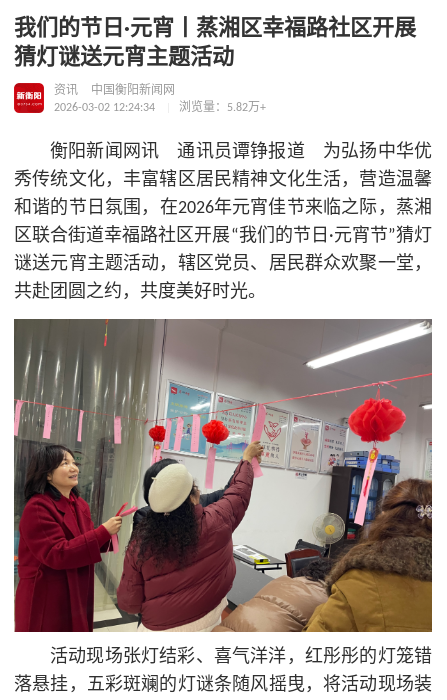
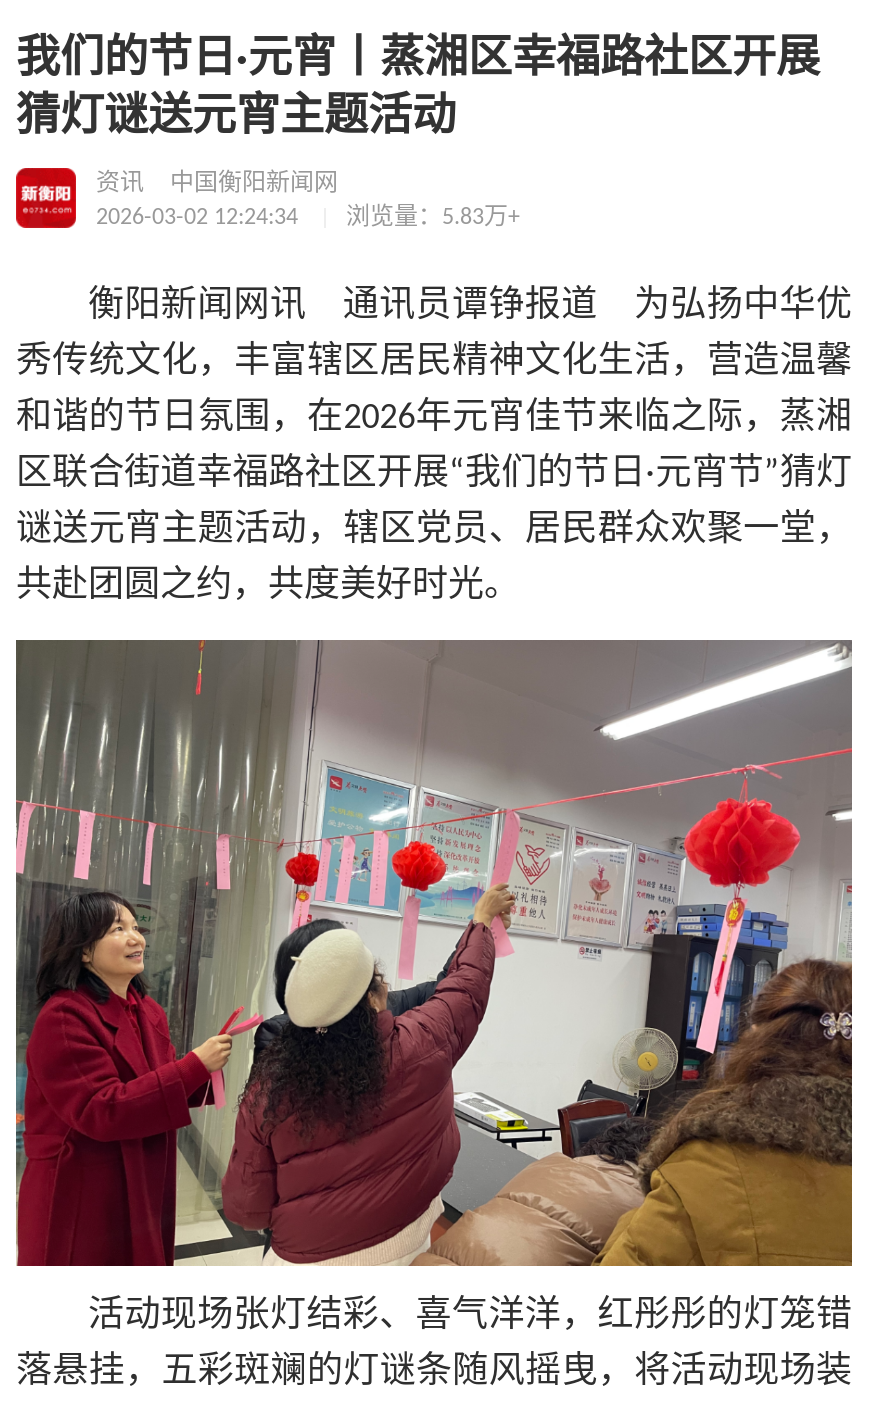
[54,102,266,114] 2026-03-02 12:24:34 浏览量：5.82万+ -> [96,206,520,230] 2026-03-02 12:24:34 浏览量：5.83万+

